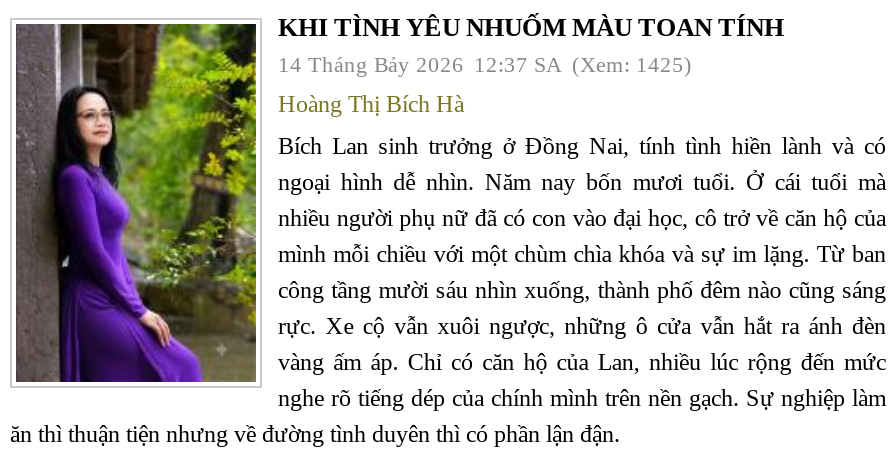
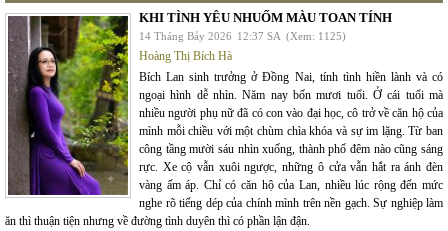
[278,51,692,75] 14 Tháng Bảy 2026 12:37 SA (Xem: 1425) -> [139,29,346,41] 14 Tháng Bảy 2026 12:37 SA (Xem: 1125)

